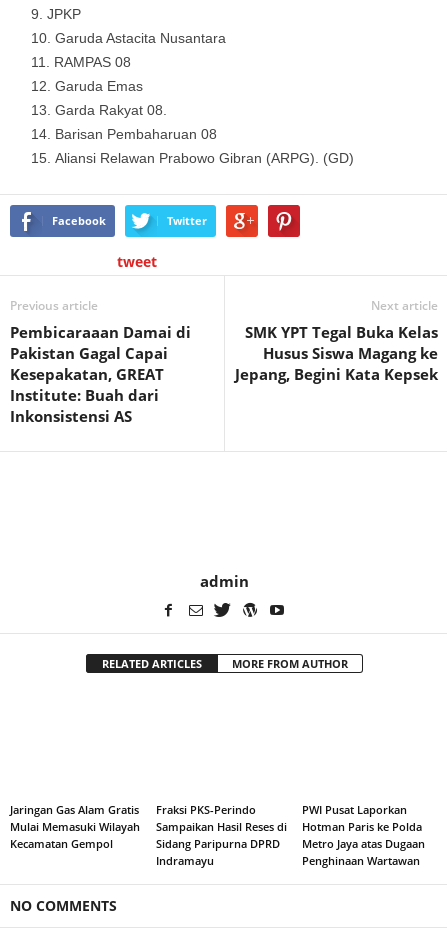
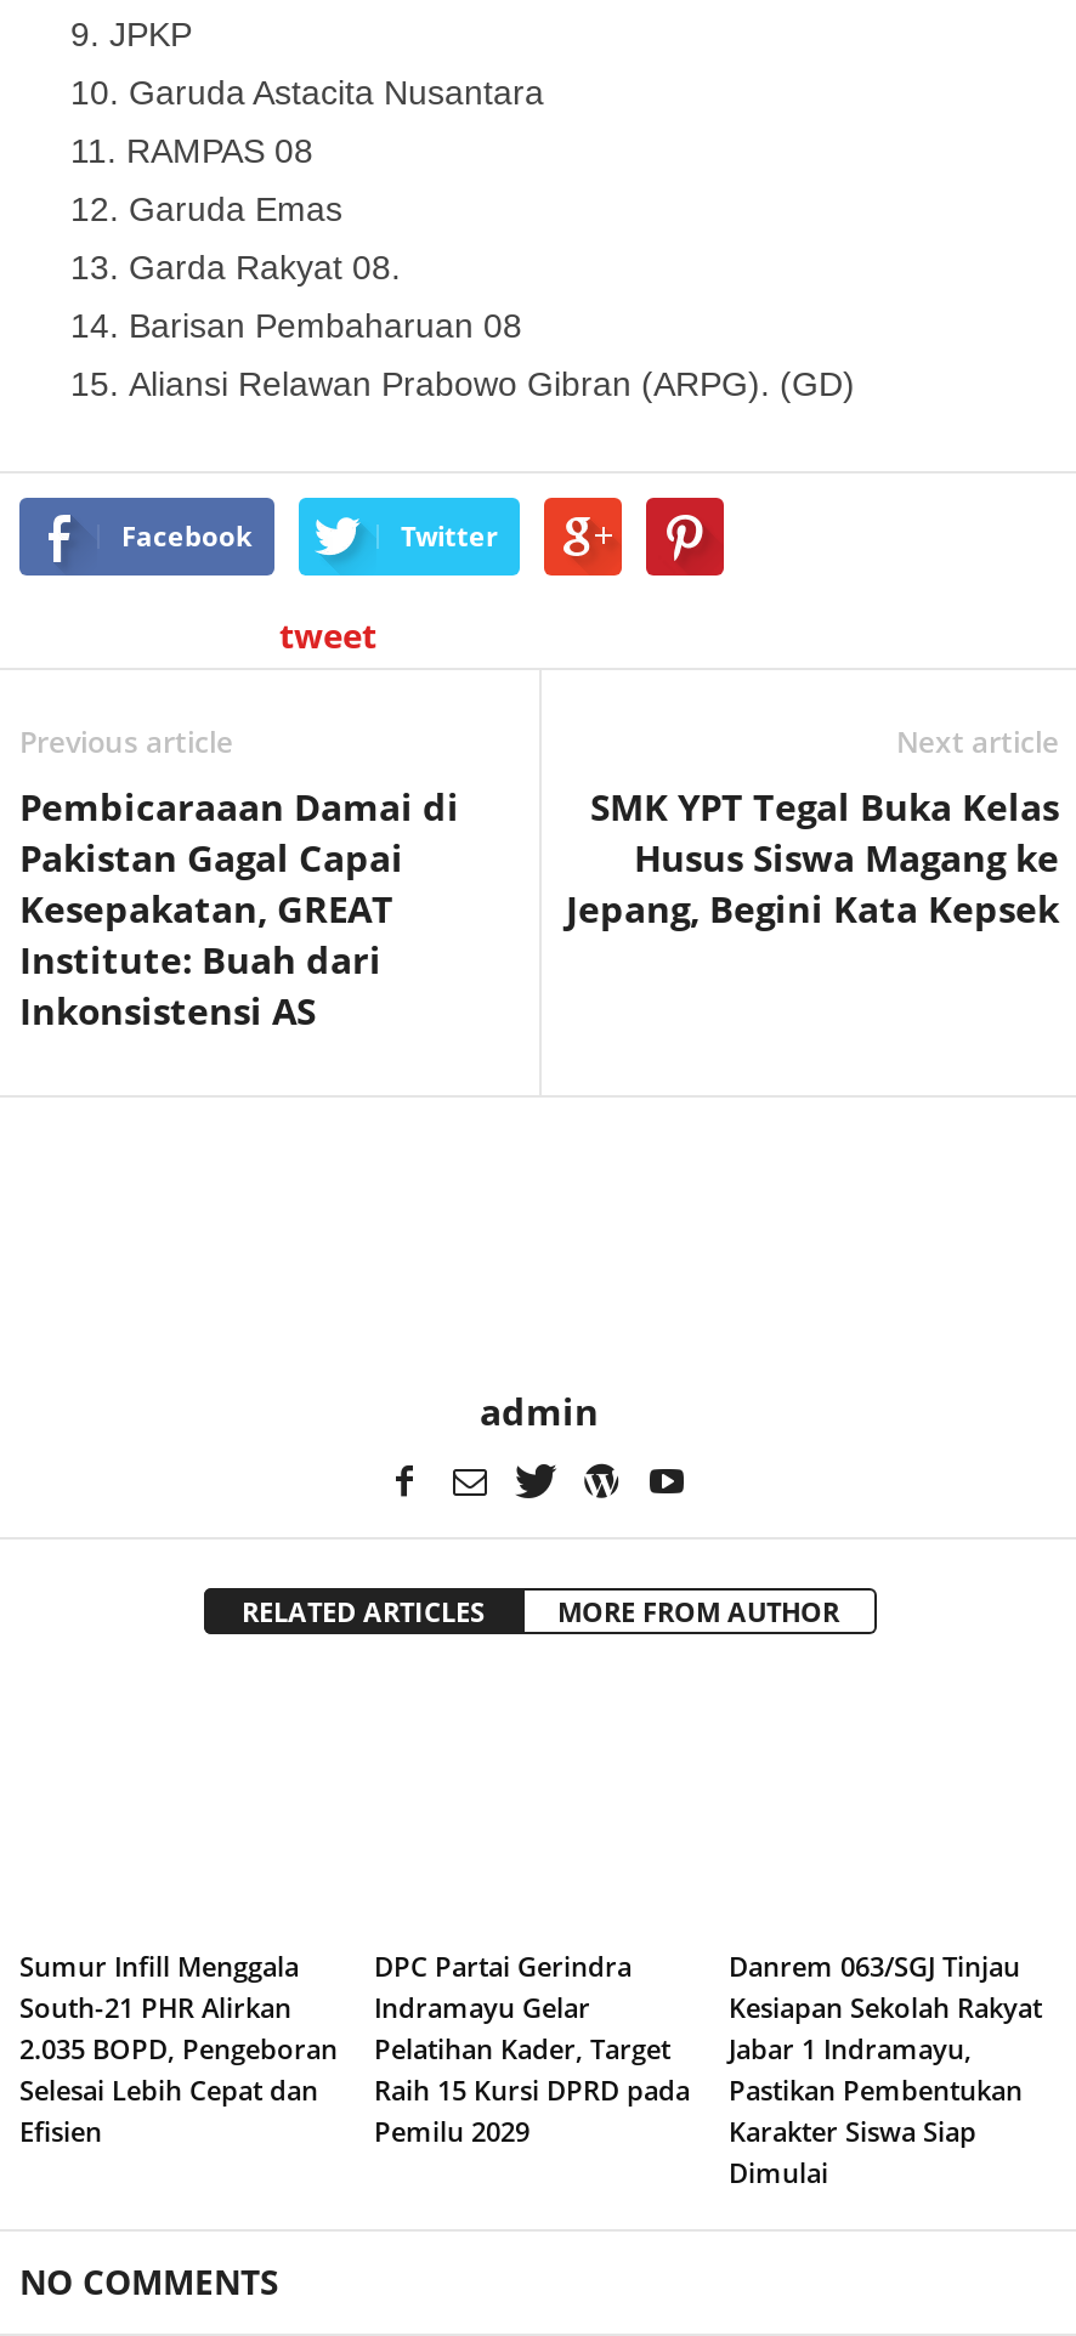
[10,802,140,851] Jaringan Gas Alam Gratis | Mulai Memasuki Wilayah | Kecamatan Gempol -> [19,1949,338,2150] Sumur Infill Menggala | South-21 PHR Alirkan | 2.035 BOPD, Pengeboran | Selesai Lebih Cepat dan | Efisien
[156,802,287,868] Fraksi PKS-Perindo | Sampaikan Hasil Reses di | Sidang Paripurna DPRD | Indramayu -> [374,1949,690,2150] DPC Partai Gerindra | Indramayu Gelar | Pelatihan Kader, Target | Raih 15 Kursi DPRD pada | Pemilu 2029
[302,802,425,868] PWI Pusat Laporkan | Hotman Paris ke Polda | Metro Jaya atas Dugaan | Penghinaan Wartawan -> [729,1949,1042,2192] Danrem 063/SGJ Tinjau | Kesiapan Sekolah Rakyat | Jabar 1 Indramayu, | Pastikan Pembentukan | Karakter Siswa Siap | Dimulai

